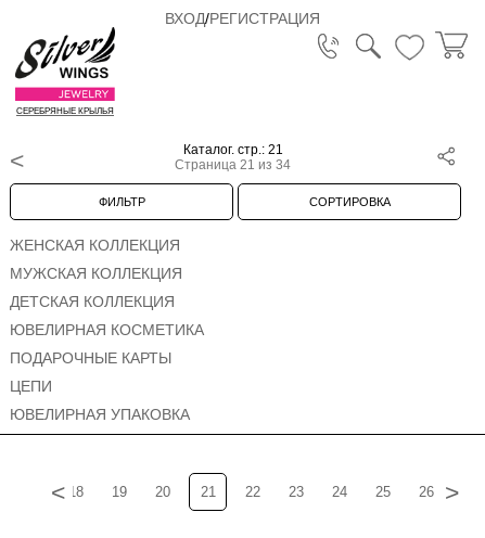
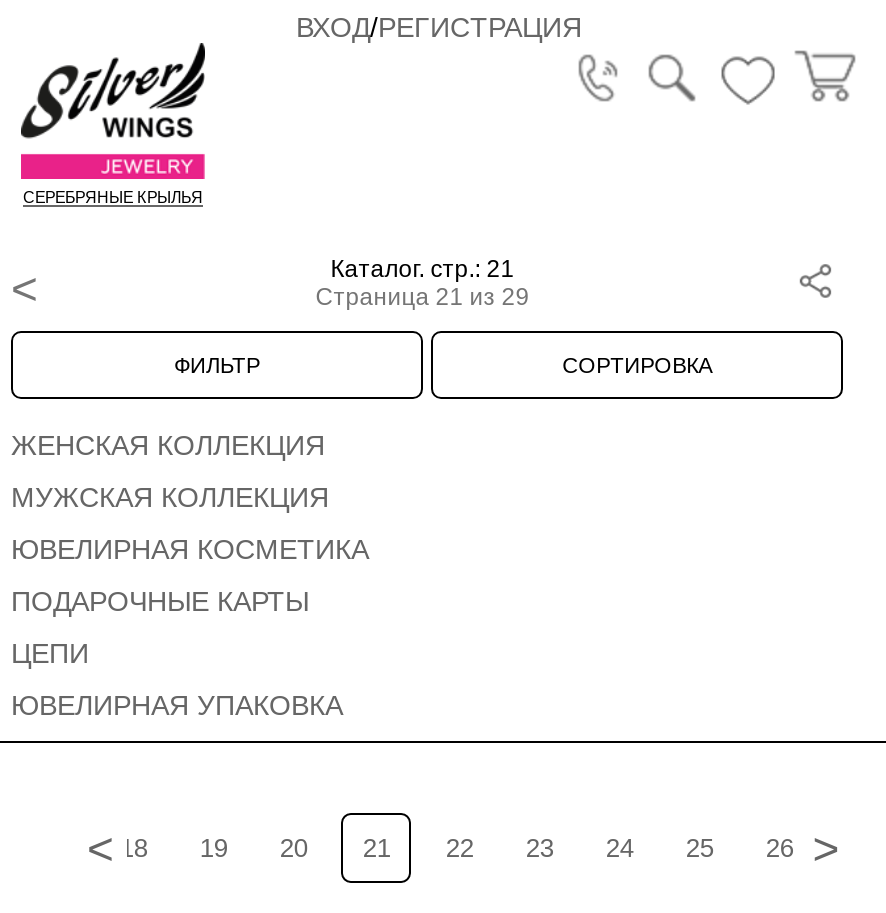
[175,158,291,173] Страница 21 из 34 -> [316,284,530,312] Страница 21 из 29
[10,293,175,311] ДЕТСКАЯ КОЛЛЕКЦИЯ -> none

